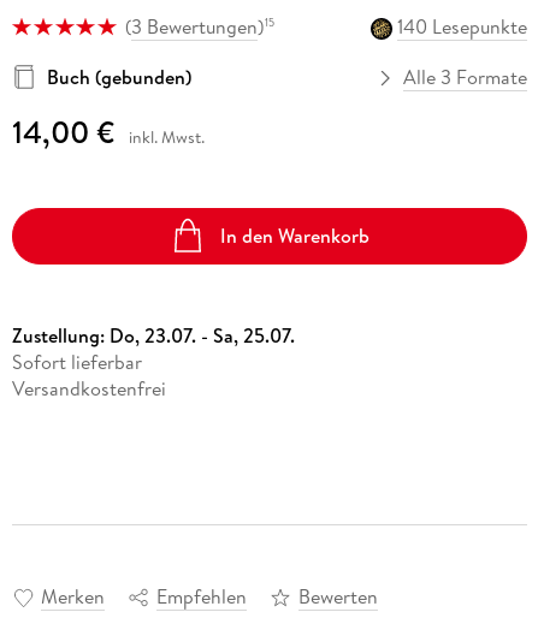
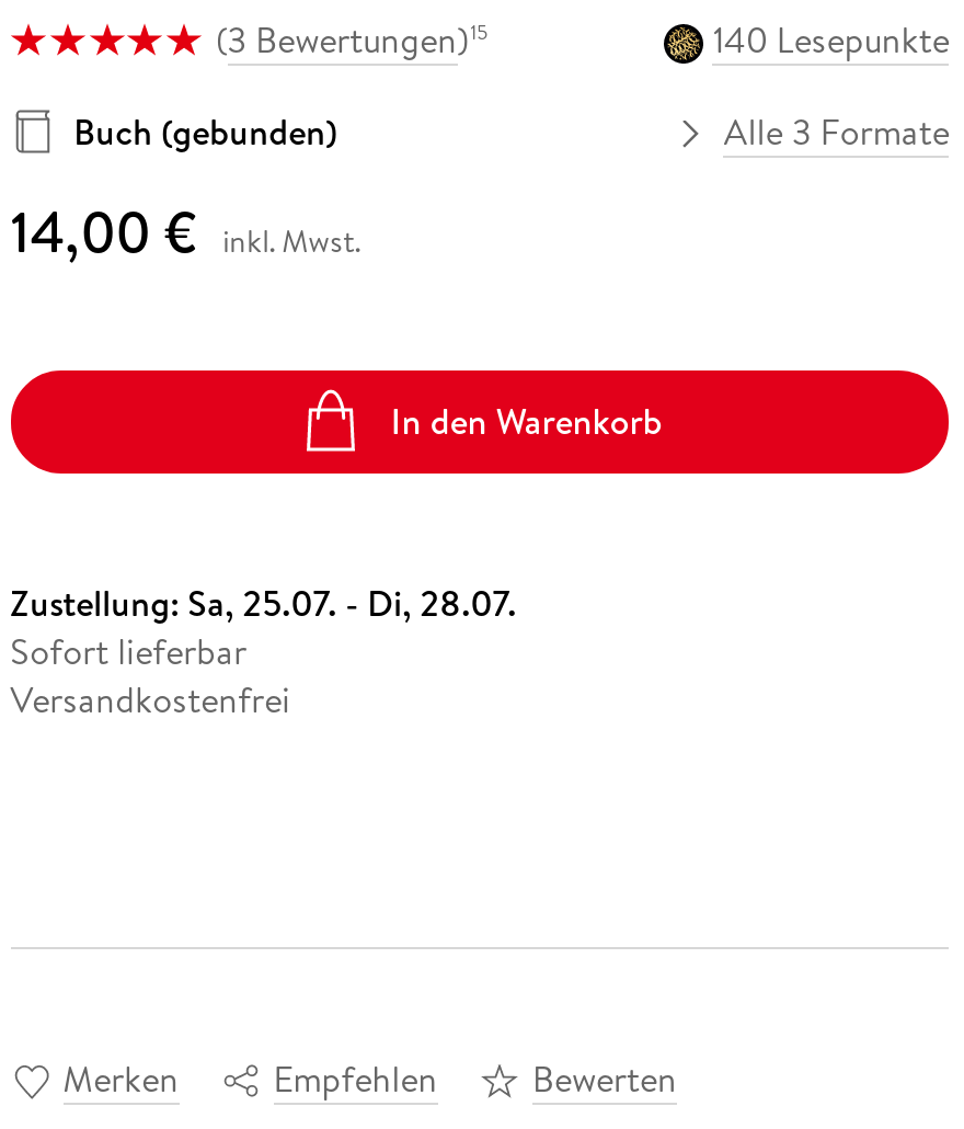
[12,322,294,348] Zustellung: Do, 23.07. - Sa, 25.07. -> [10,578,516,626] Zustellung: Sa, 25.07. - Di, 28.07.

